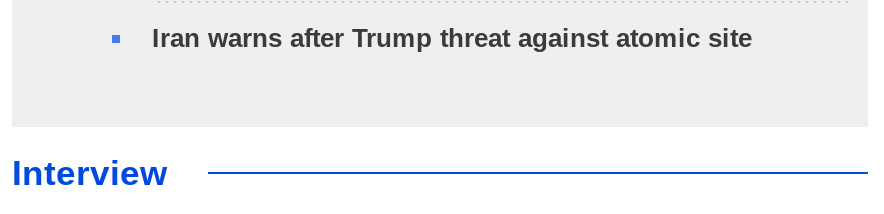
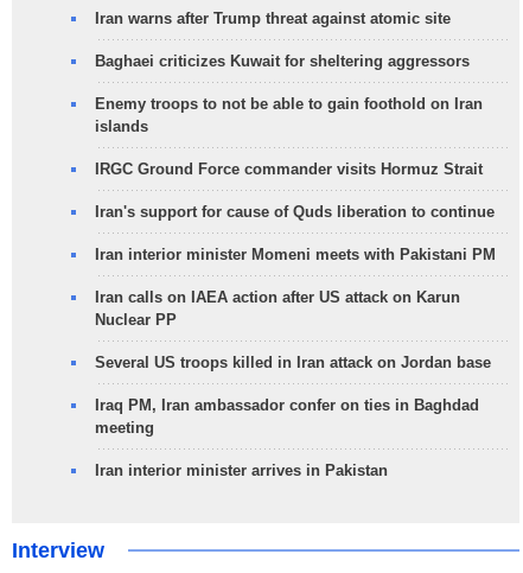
none -> [95,53,496,480] Baghaei criticizes Kuwait for sheltering aggressors | Enemy troops to not be able to gain foothold on Iran | islands | IRGC Ground Force commander visits Hormuz Strait | Iran's support for cause of Quds liberation to continue | Iran interior minister Momeni meets with Pakistani PM | Iran calls on IAEA action after US attack on Karun | Nuclear PP | Several US troops killed in Iran attack on Jordan base | Iraq PM, Iran ambassador confer on ties in Baghdad | meeting | Iran interior minister arrives in Pakistan

